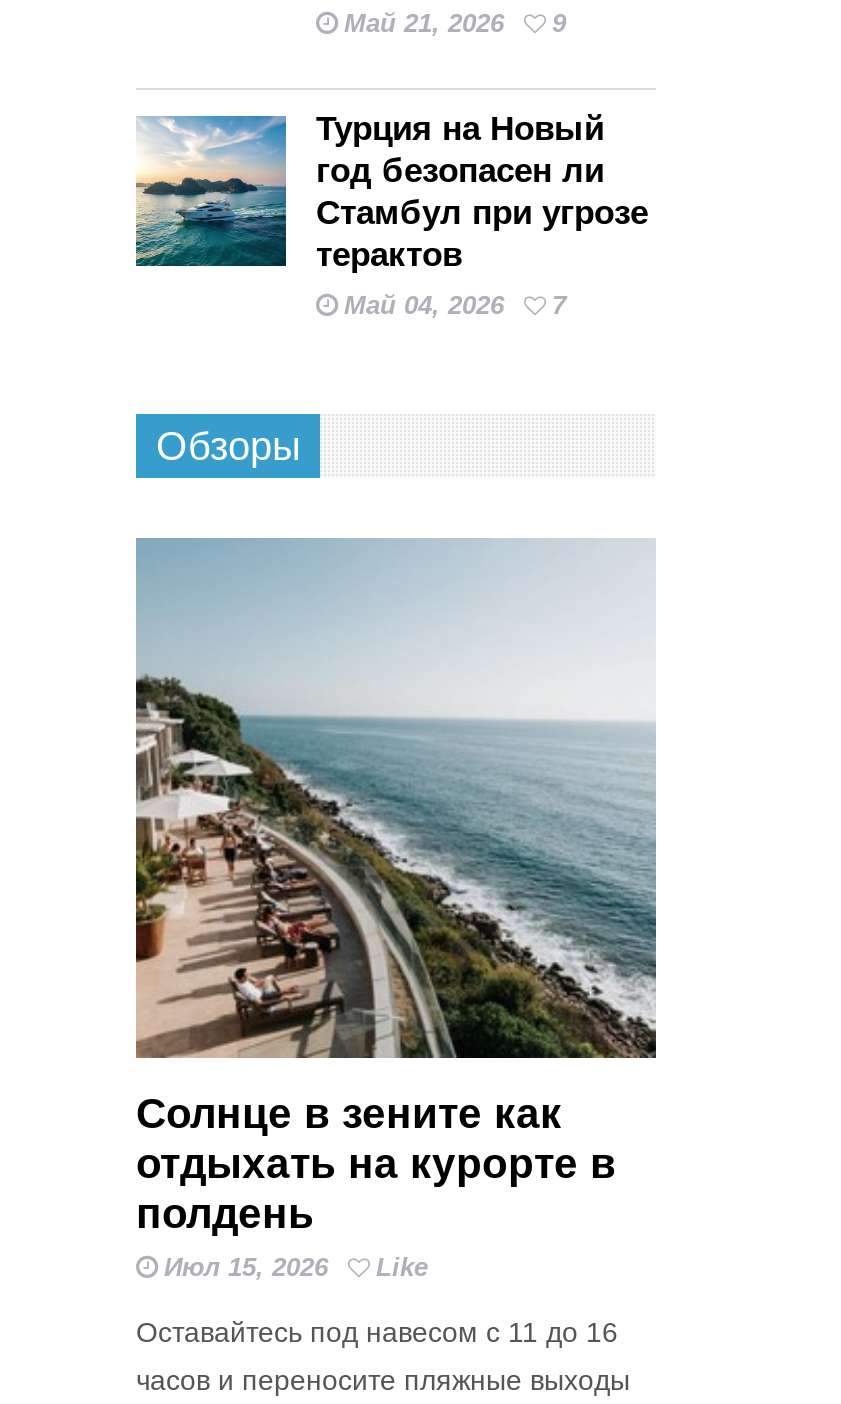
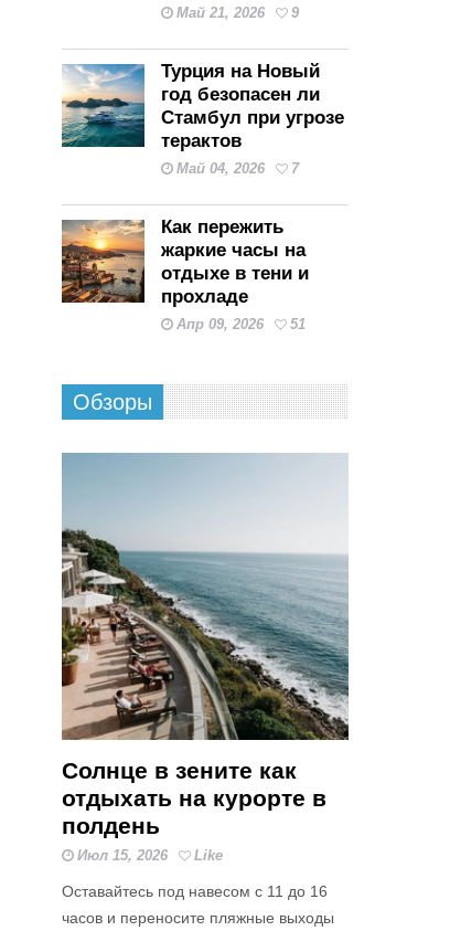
none -> [61,216,309,332] [image] | Как пережить | жаркие часы на | отдыхе в тени и | прохладе | Апр 09, 2026 | 51

